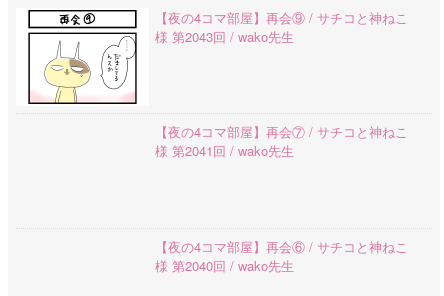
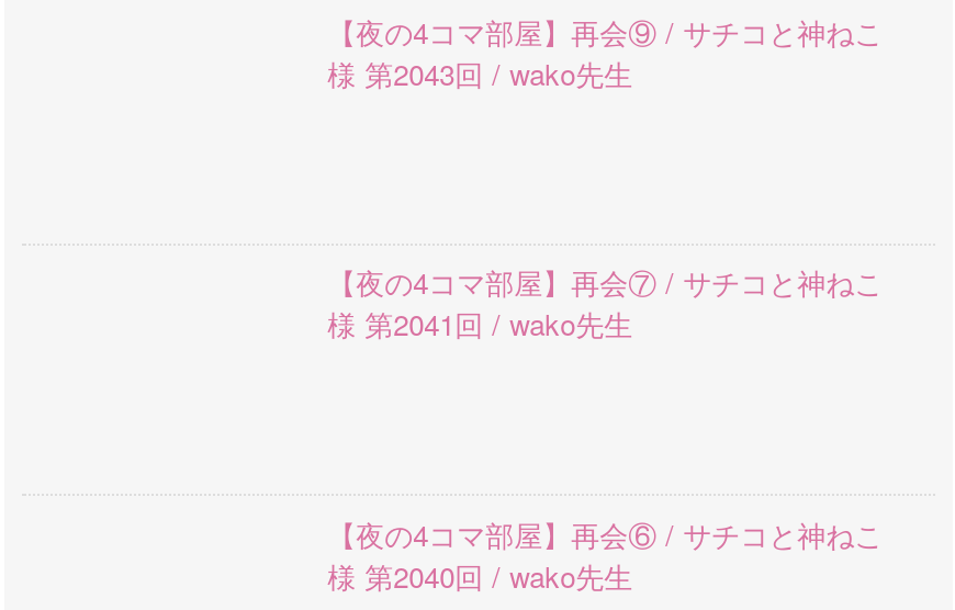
[27,9,138,105] [image] -> none

